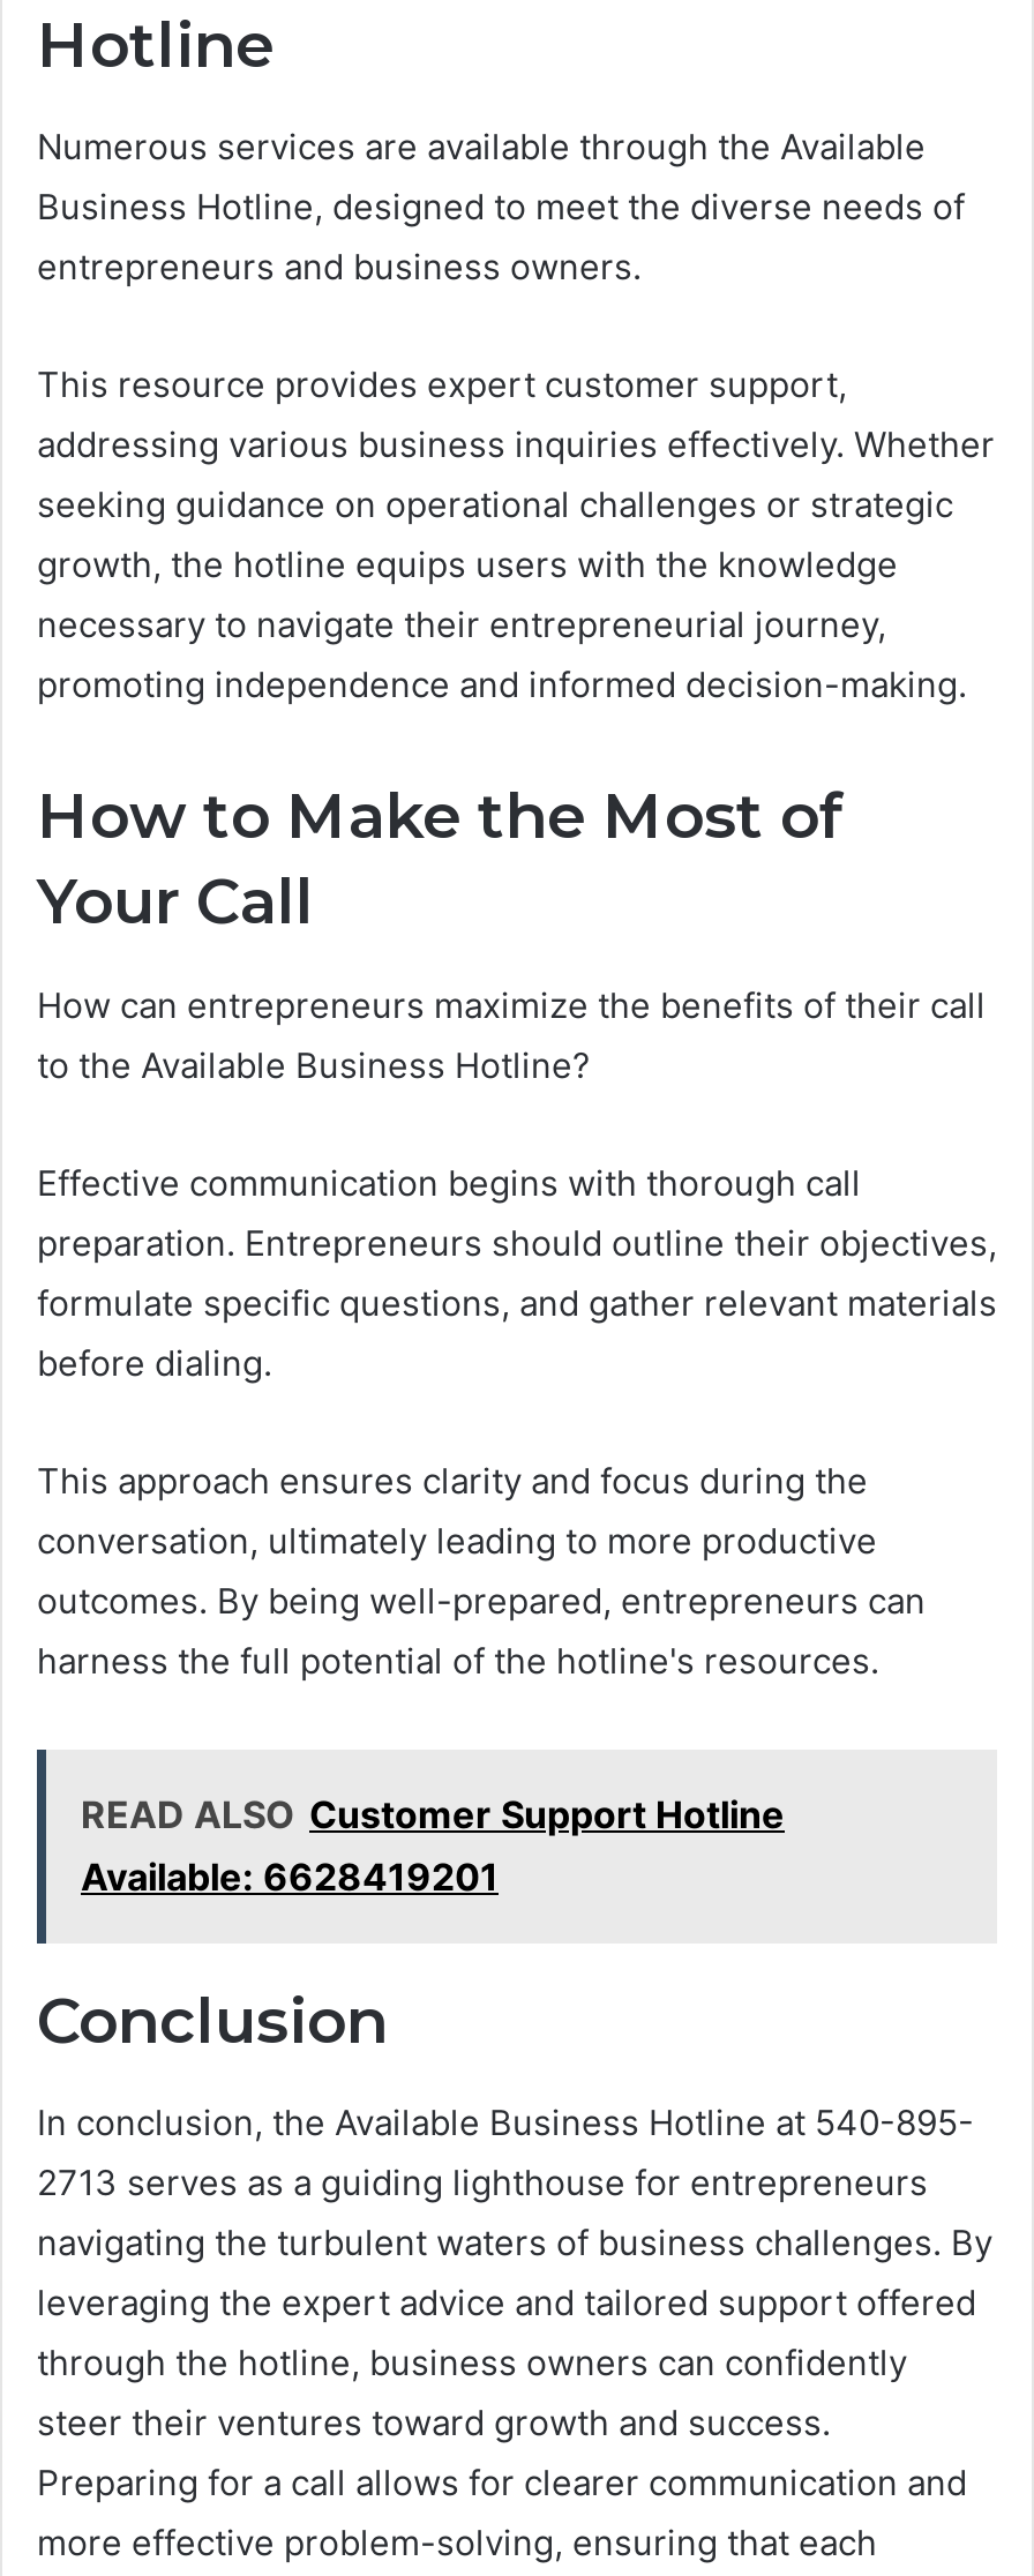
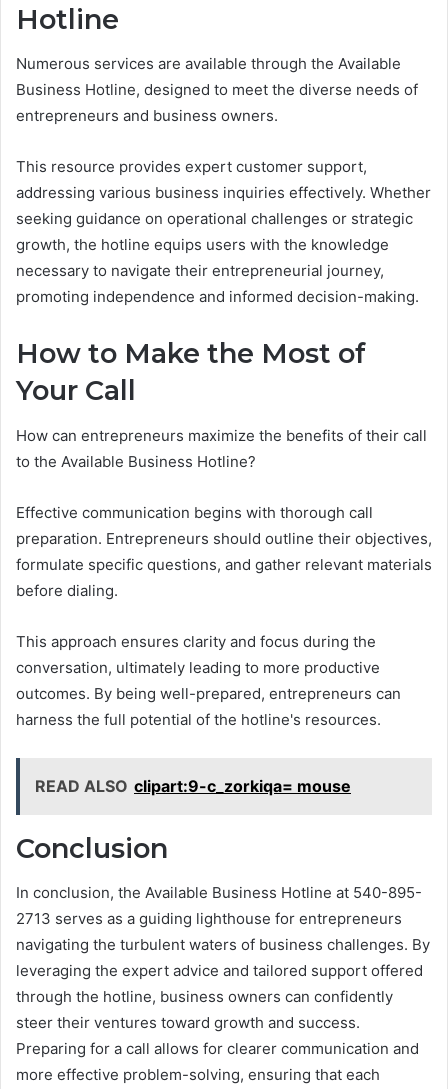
[81,1790,785,1899] READ ALSO Customer Support Hotline | Available: 6628419201 -> [35,775,351,795] READ ALSO clipart:9-c_zorkiqa= mouse

